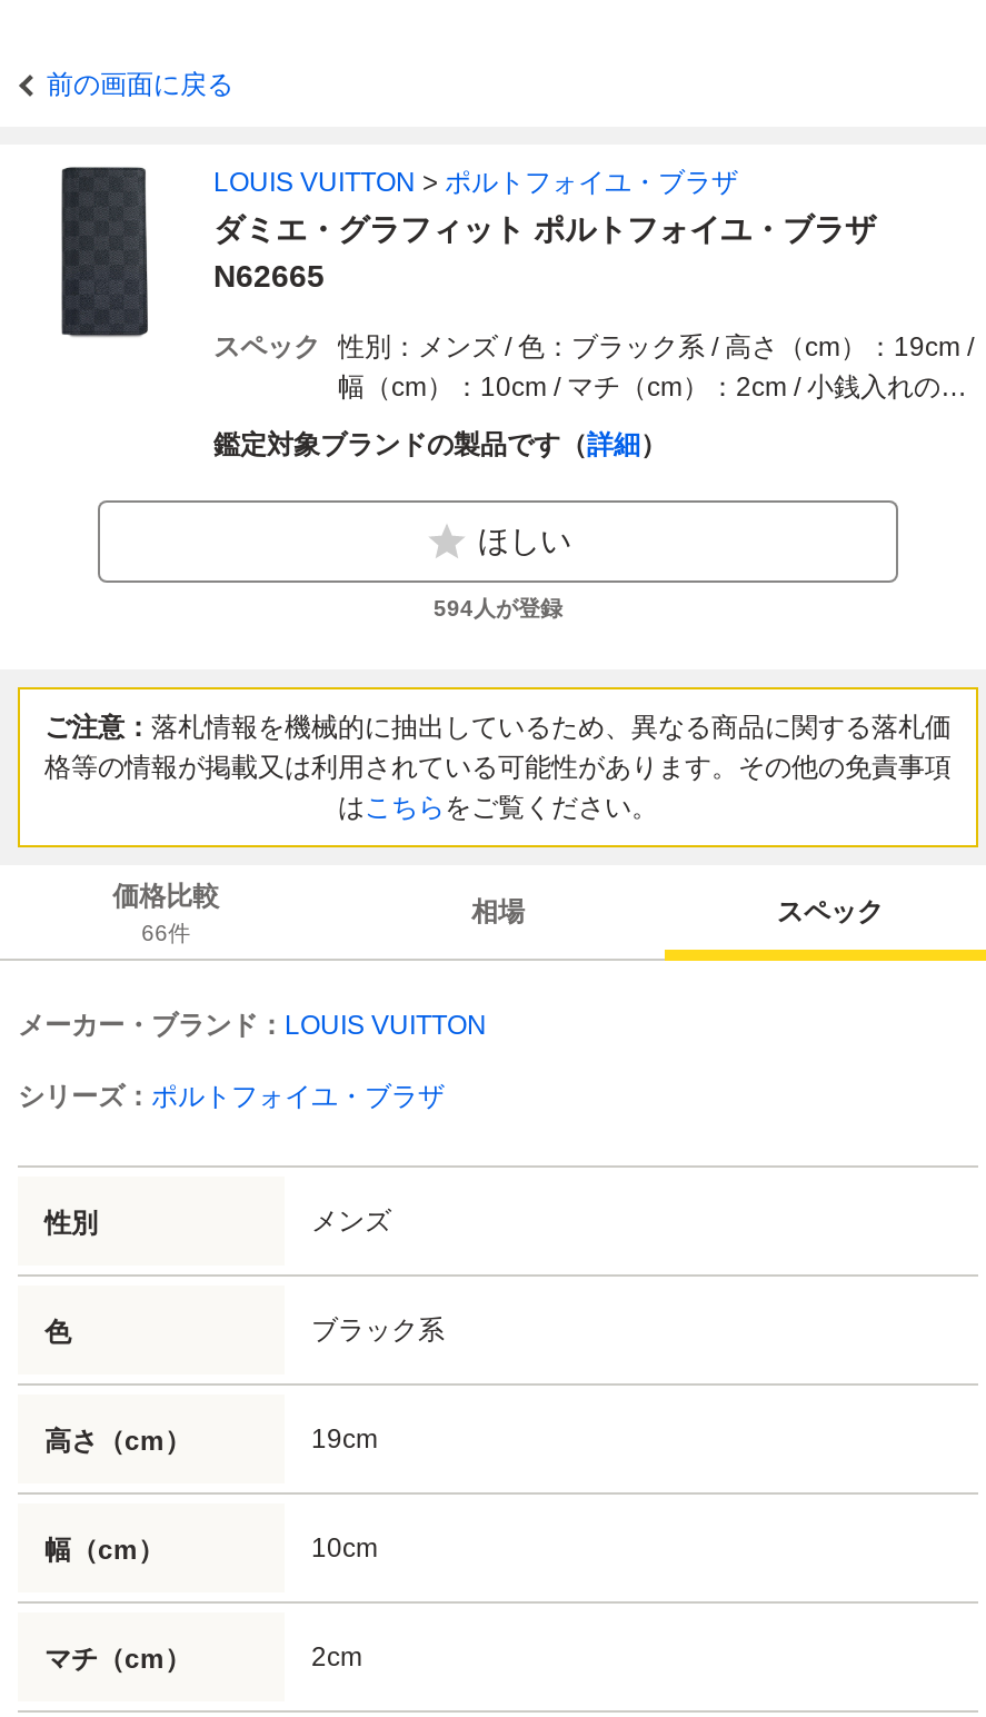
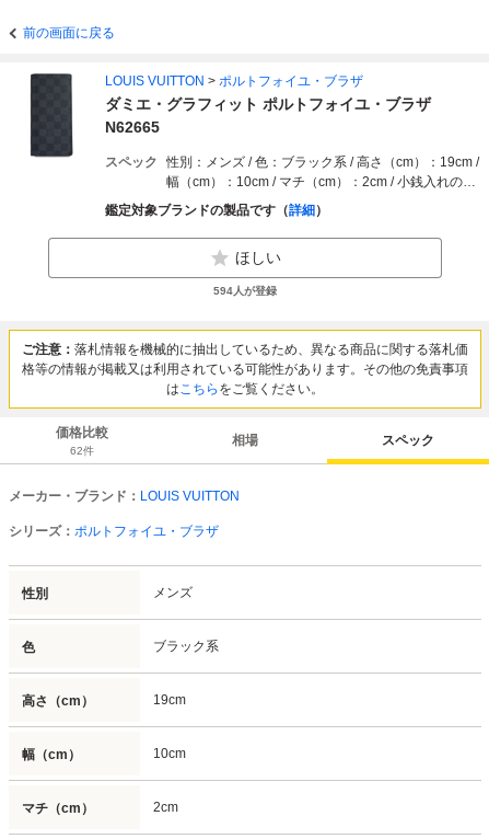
[142,920,191,944] 66件 -> [70,444,94,456] 62件

